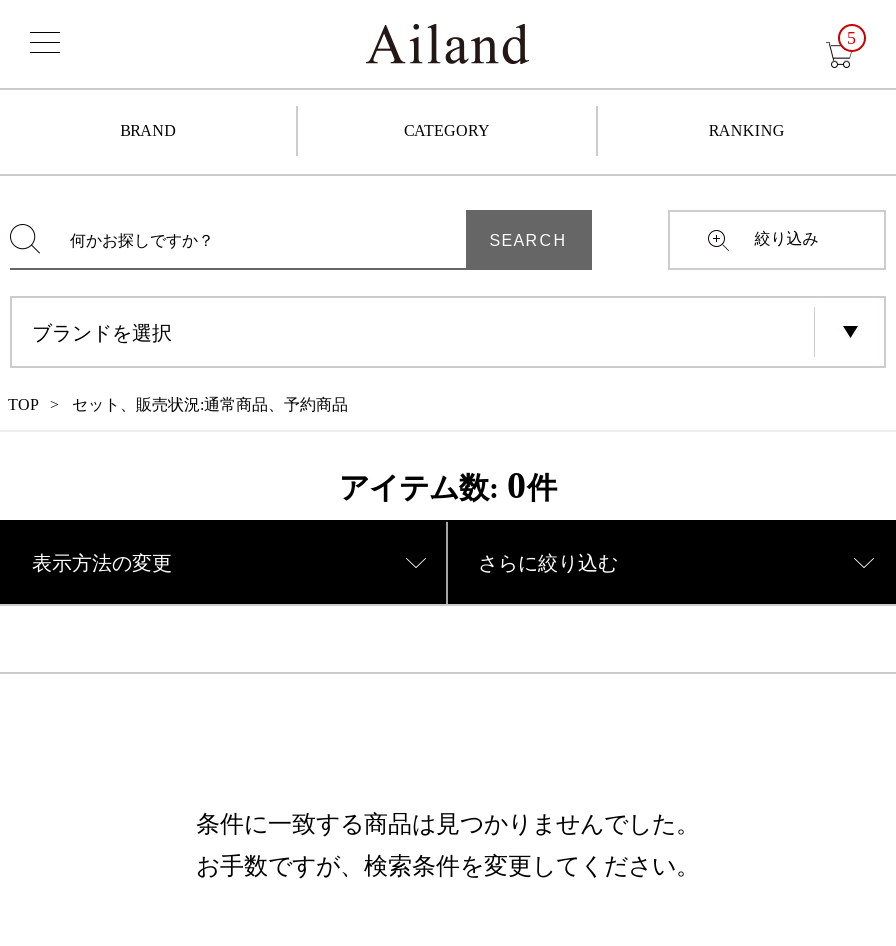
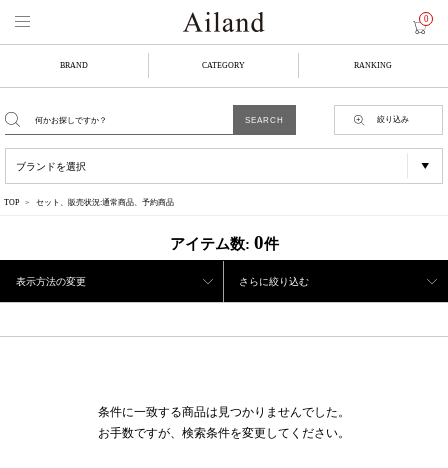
[847,28,857,48] 5 -> [423,14,428,24] 0

